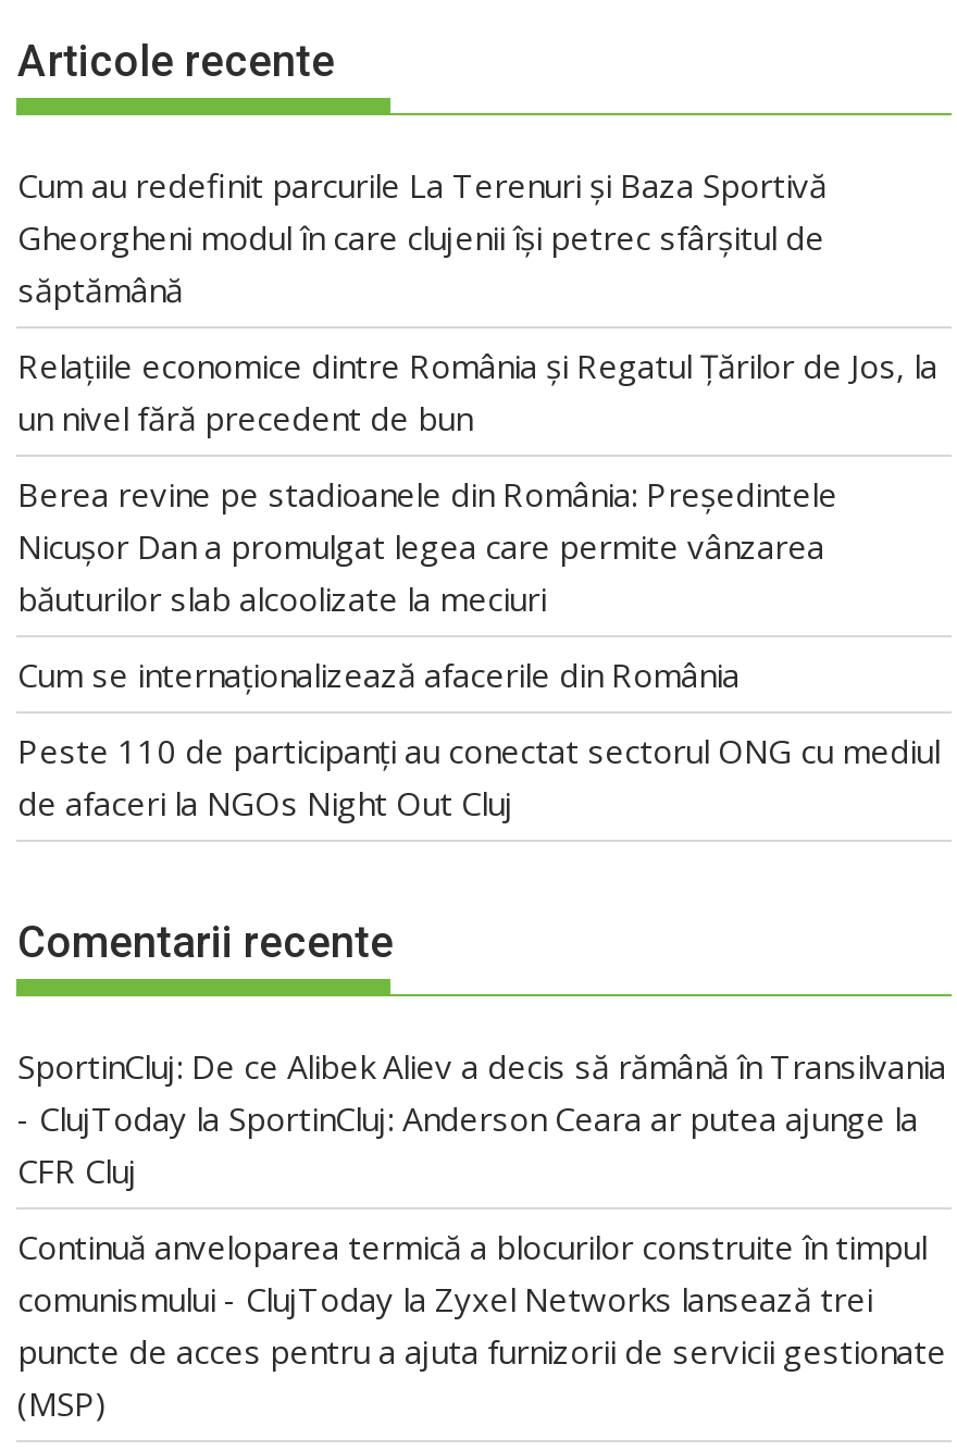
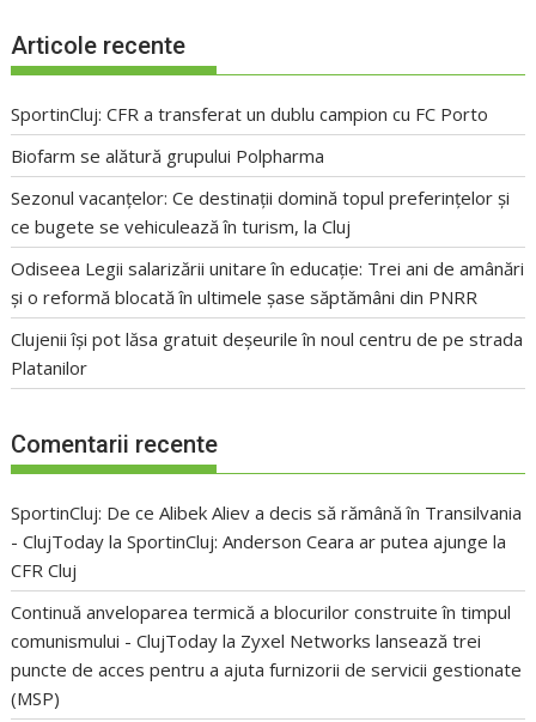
[17,163,826,310] Cum au redefinit parcurile La Terenuri și Baza Sportivă | Gheorgheni modul în care clujenii își petrec sfârșitul de | săptămână -> [11,101,489,125] SportinCluj: CFR a transferat un dublu campion cu FC Porto
[17,343,937,439] Relațiile economice dintre România și Regatul Țărilor de Jos, la | un nivel fără precedent de bun -> [11,143,325,167] Biofarm se alătură grupului Polpharma
[17,471,837,619] Berea revine pe stadioanele din România: Președintele | Nicușor Dan a promulgat legea care permite vânzarea | băuturilor slab alcoolizate la meciuri -> [11,185,510,238] Sezonul vacanțelor: Ce destinații domină topul preferințelor și | ce bugete se vehiculează în turism, la Cluj
[17,652,739,695] Cum se internaționalizează afacerile din România -> [11,256,525,309] Odiseea Legii salarizării unitare în educație: Trei ani de amânări | și o reformă blocată în ultimele șase săptămâni din PNRR
[17,728,940,824] Peste 110 de participanți au conectat sectorul ONG cu mediul | de afaceri la NGOs Night Out Cluj -> [11,327,523,379] Clujenii își pot lăsa gratuit deșeurile în noul centru de pe strada | Platanilor

